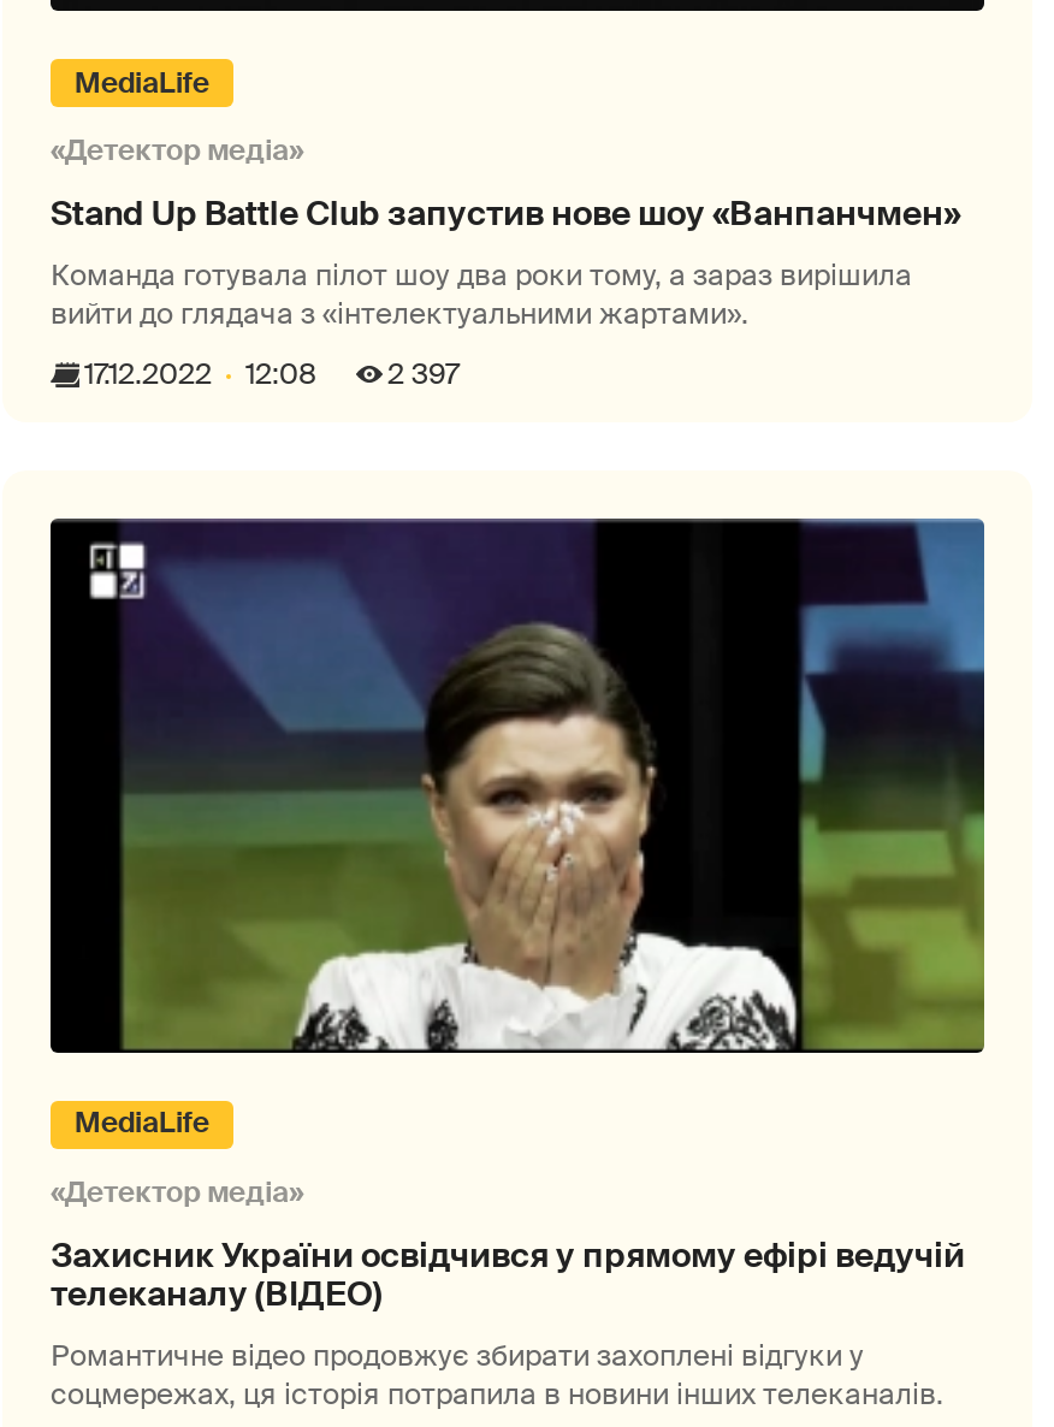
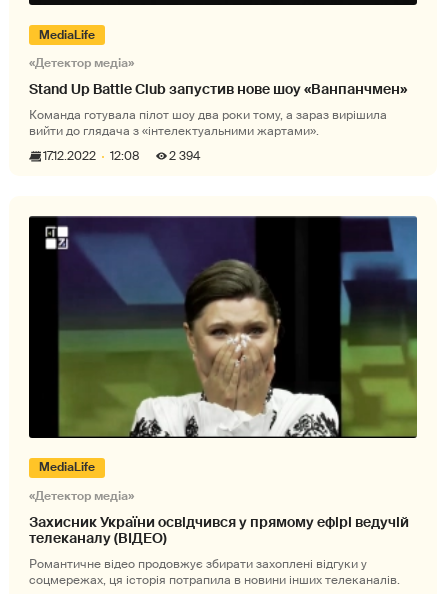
[84,355,460,394] 17.12.2022 12:08 2 397 -> [43,148,200,164] 17.12.2022 12:08 2 394

